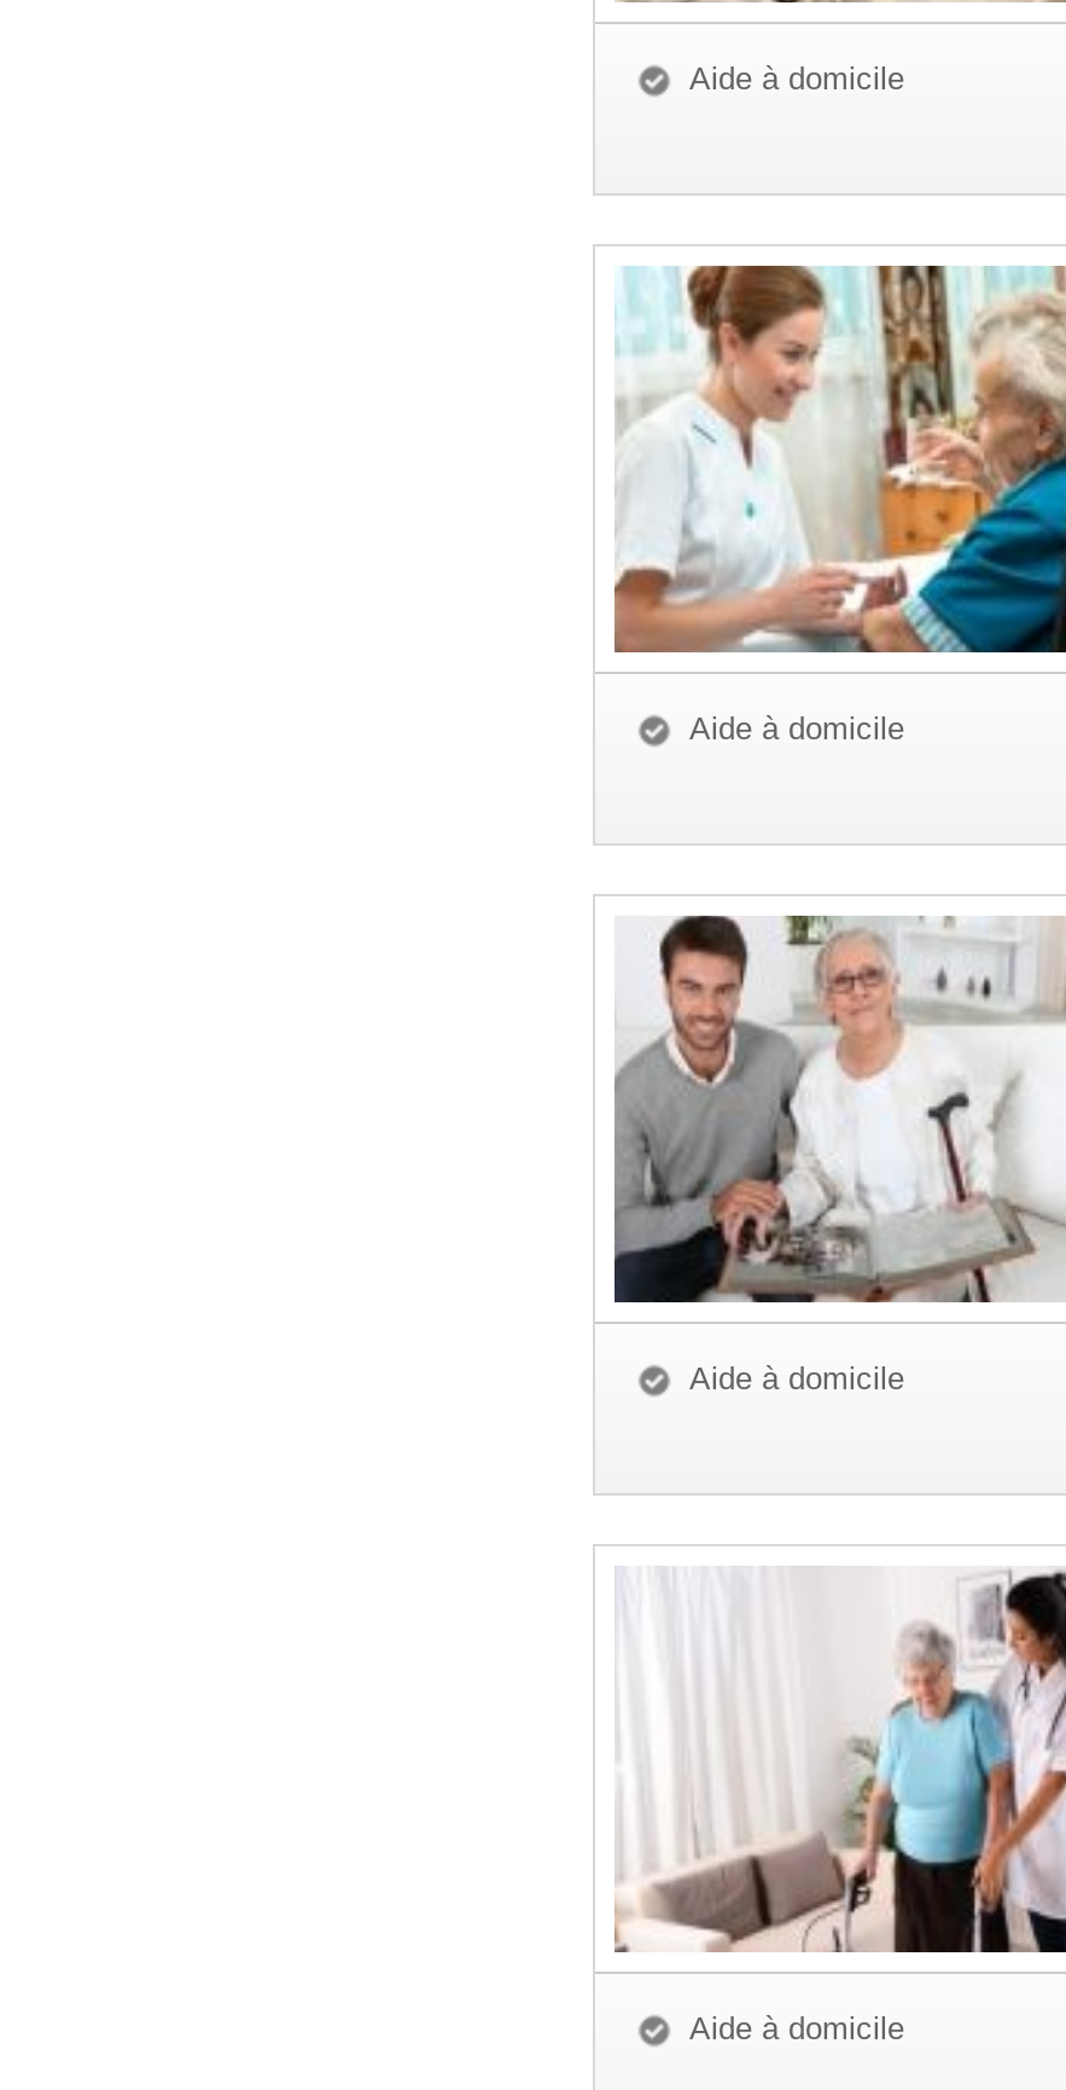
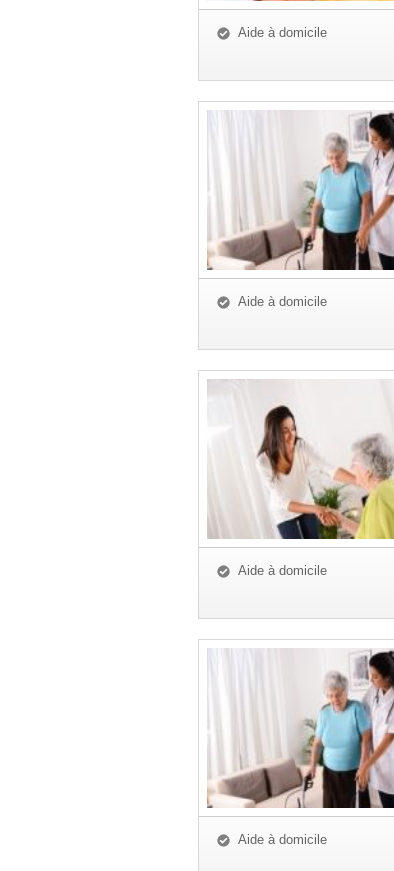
[612,263,1059,655] [image] -> [208,110,391,271] [image]
[612,913,1059,1305] [image] -> [207,379,391,540] [image]

